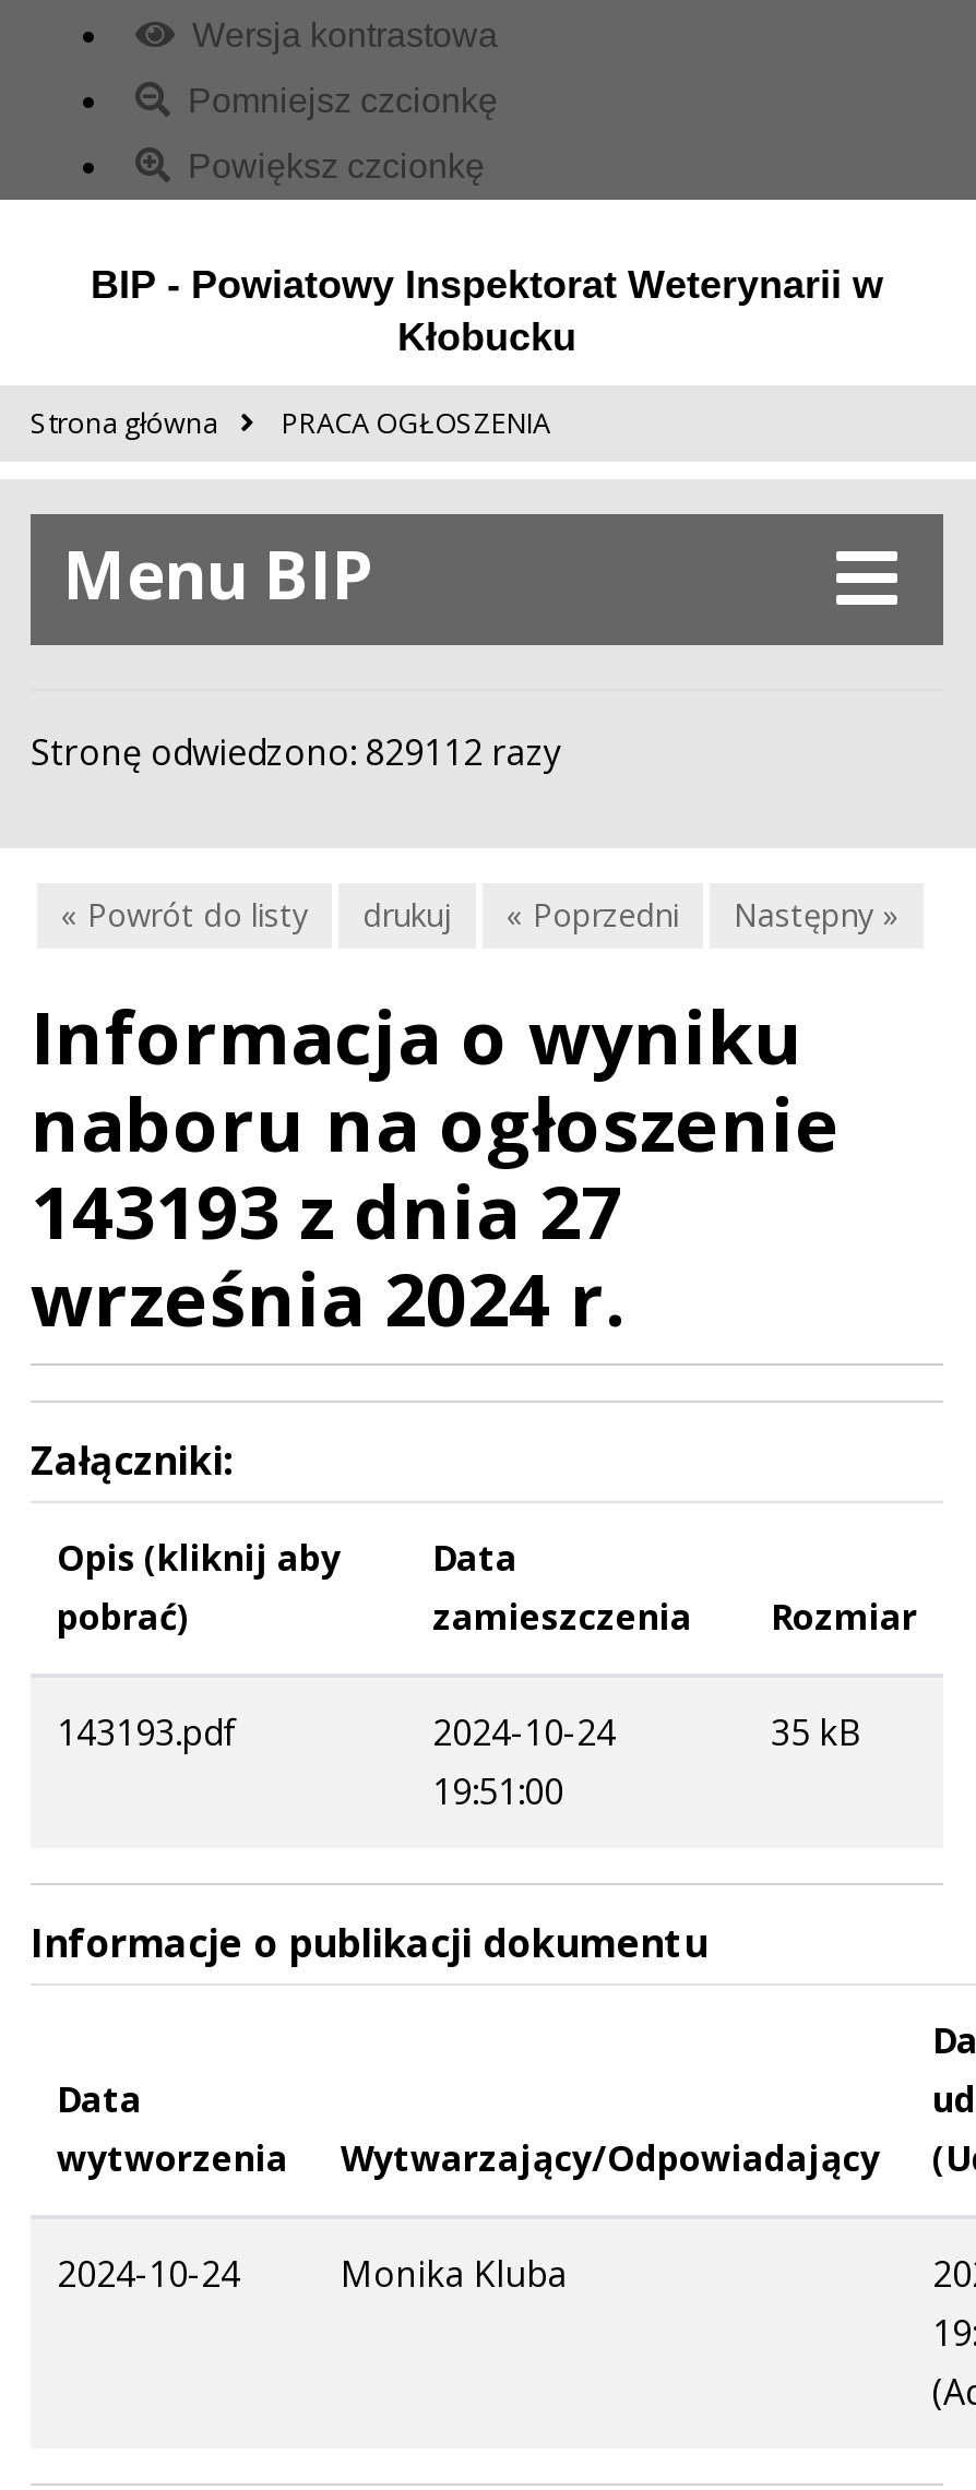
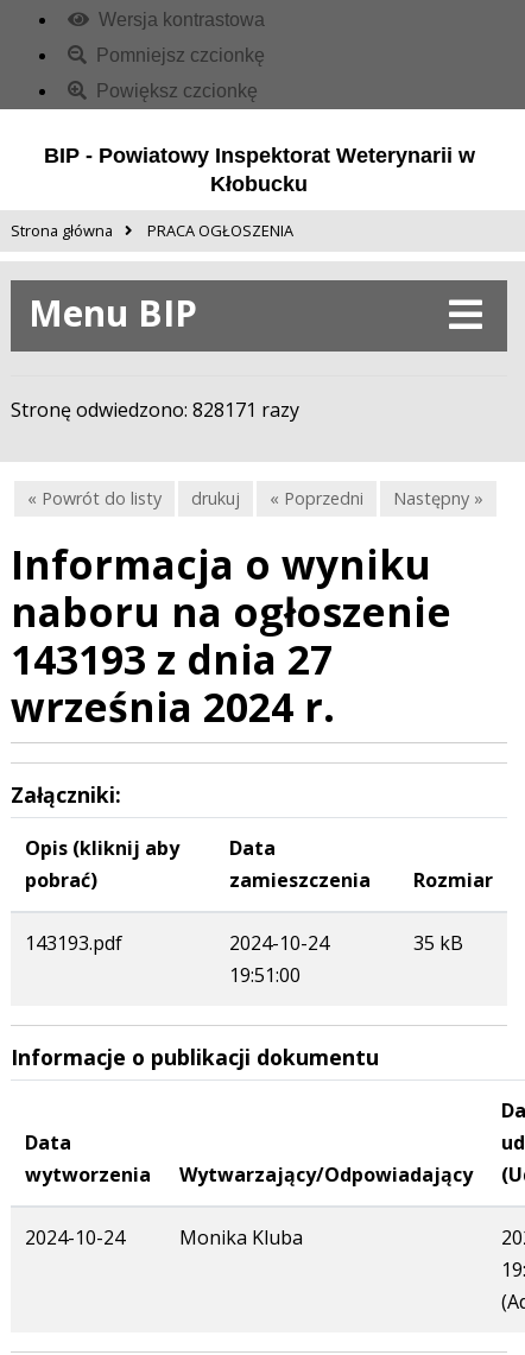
[31,729,561,777] Stronę odwiedzono: 829112 razy -> [11,397,299,423] Stronę odwiedzono: 828171 razy

